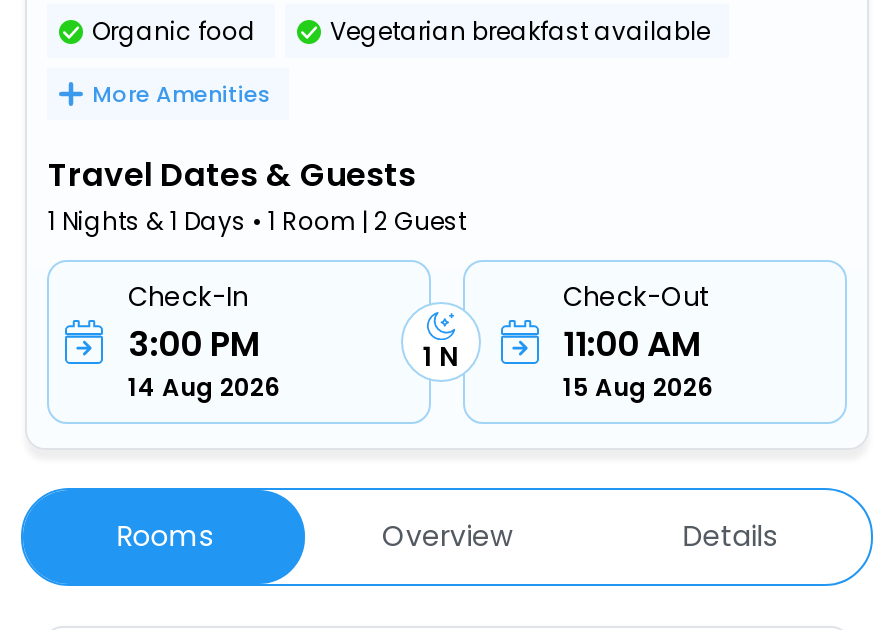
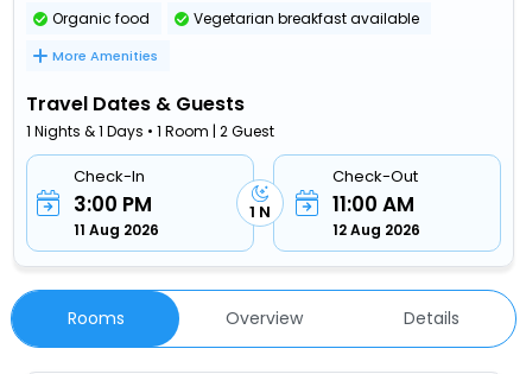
[128,370,280,404] 14 Aug 2026 -> [74,219,160,240] 11 Aug 2026
[563,370,713,404] 15 Aug 2026 -> [332,219,420,240] 12 Aug 2026

